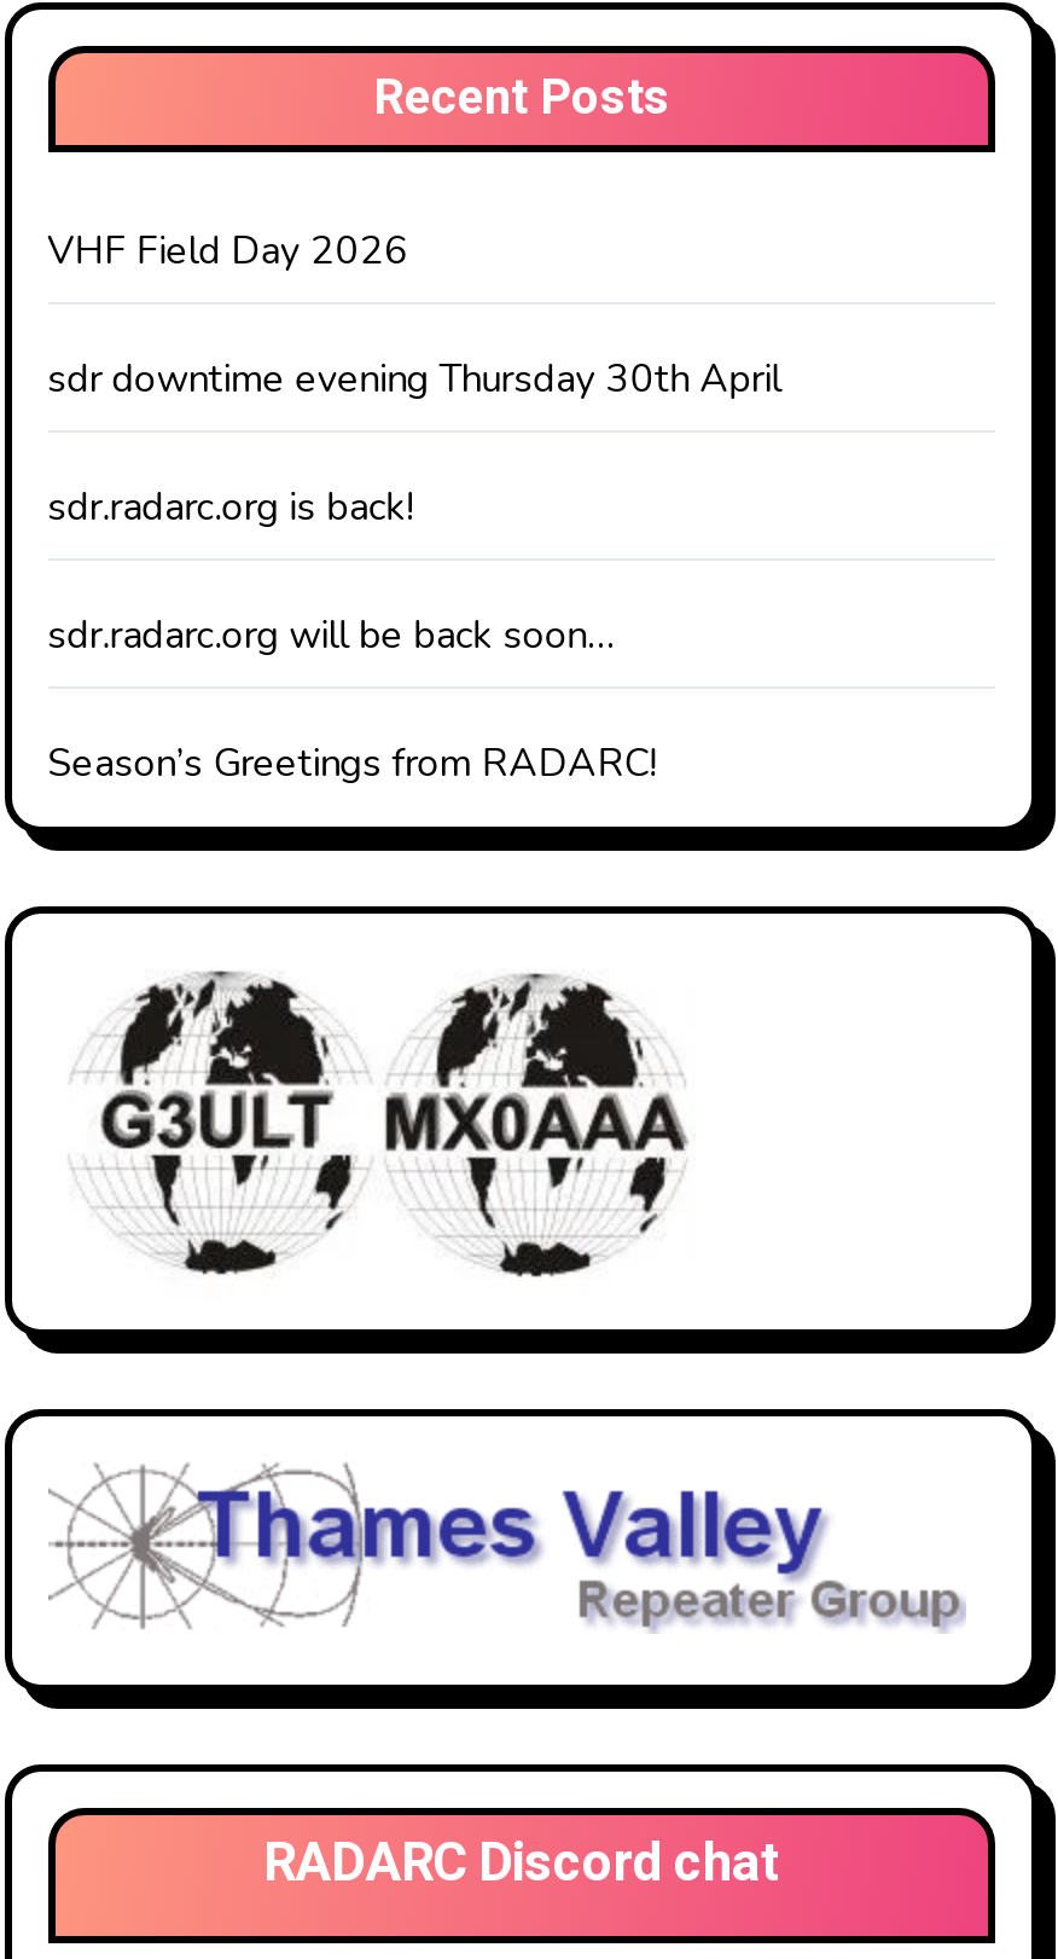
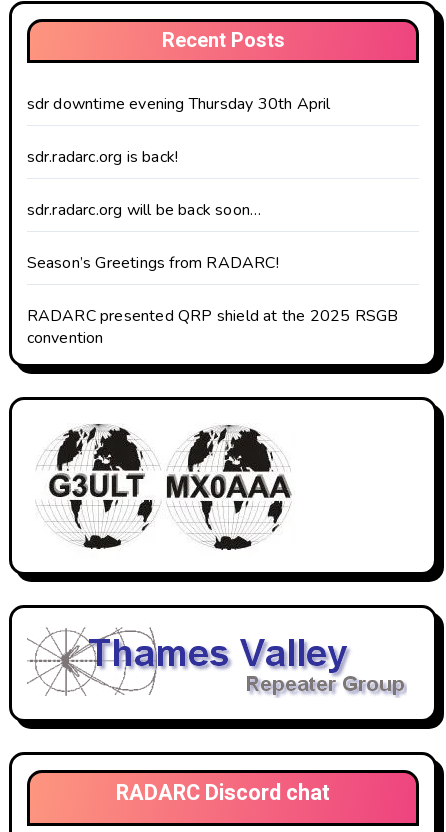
[47,224,409,277] VHF Field Day 2026 -> none
moved [47,352,782,790] -> [27,93,331,274]: sdr downtime evening Thursday 30th April | sdr.radarc.org is back! | sdr.radarc.org will be back soon… | Season’s Greetings from RADARC!
none -> [27,305,398,349] RADARC presented QRP shield at the 2025 RSGB | convention

